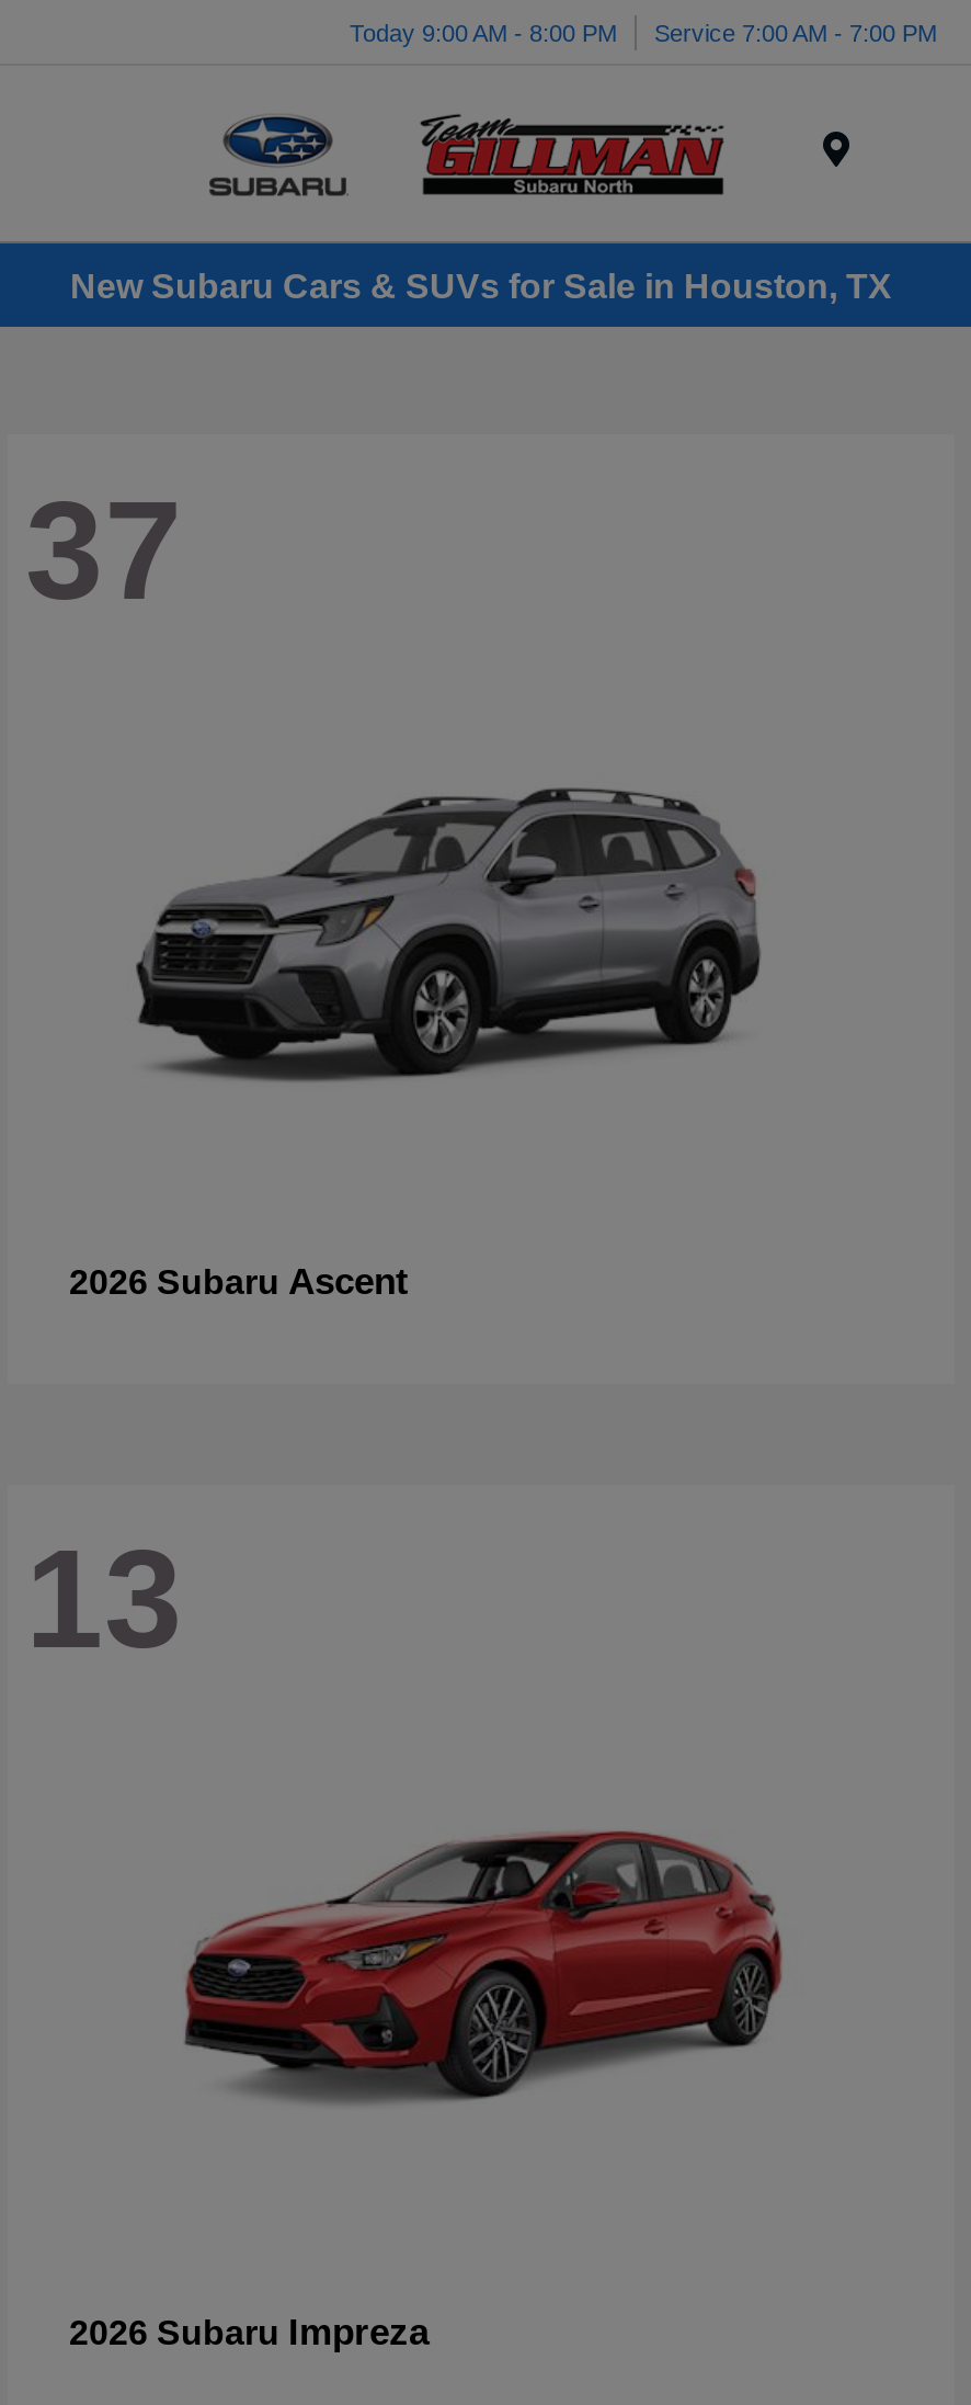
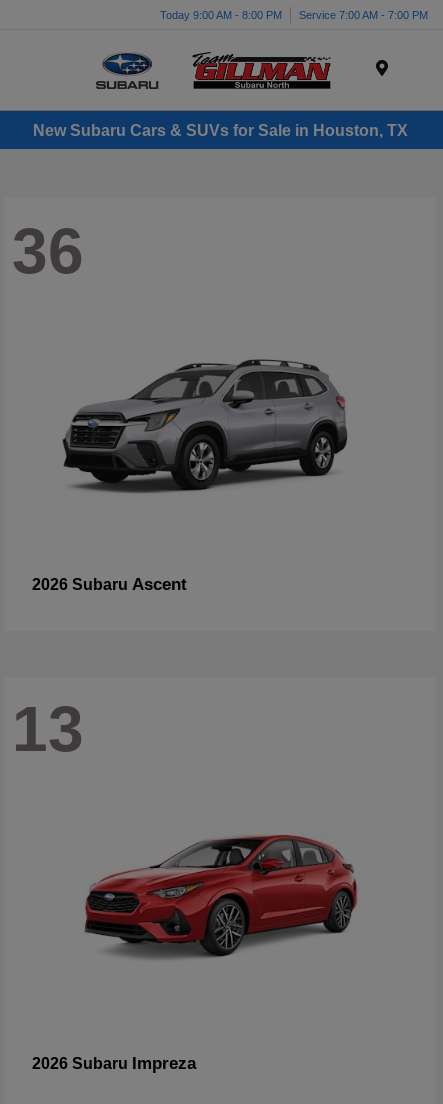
[25,471,183,629] 37 -> [12,215,84,287] 36

